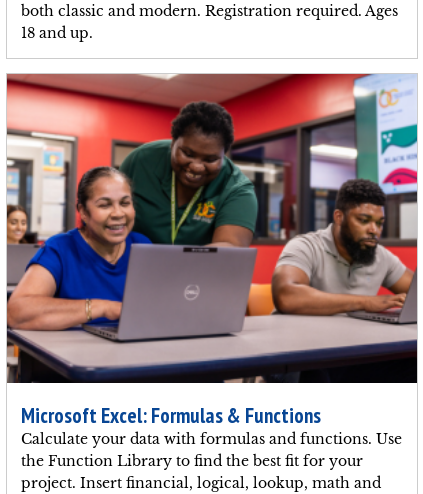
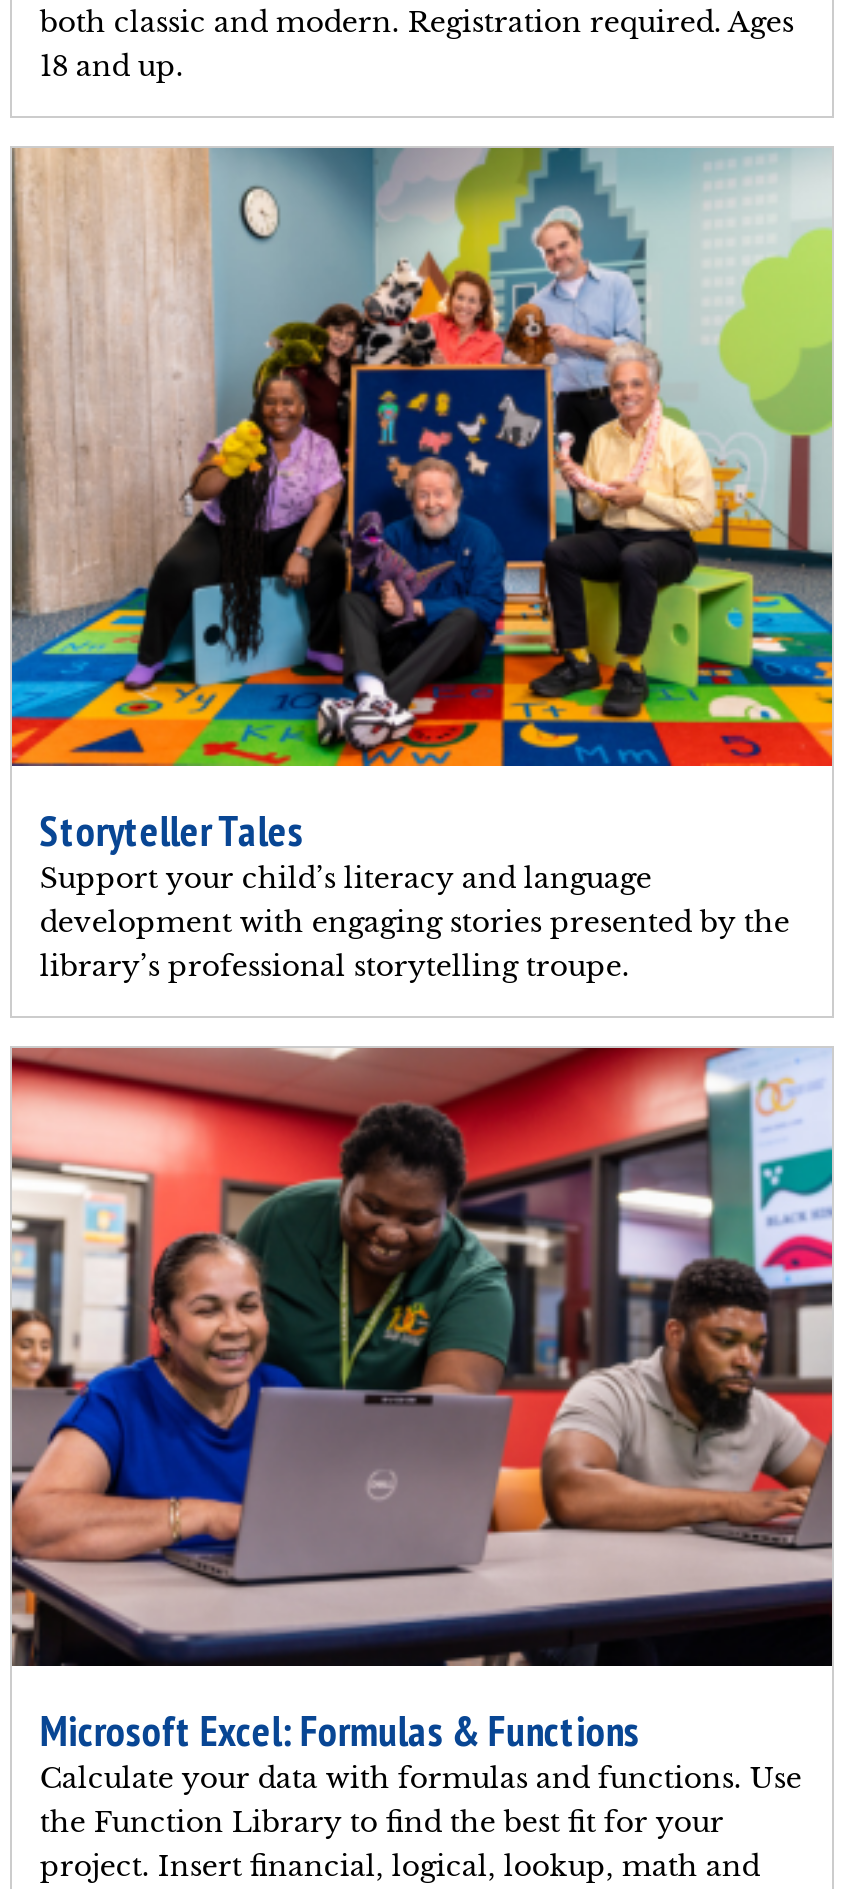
none -> [10,146,834,984] [image] | Storyteller Tales | Support your child’s literacy and language | development with engaging stories presented by the | library’s professional storytelling troupe.

